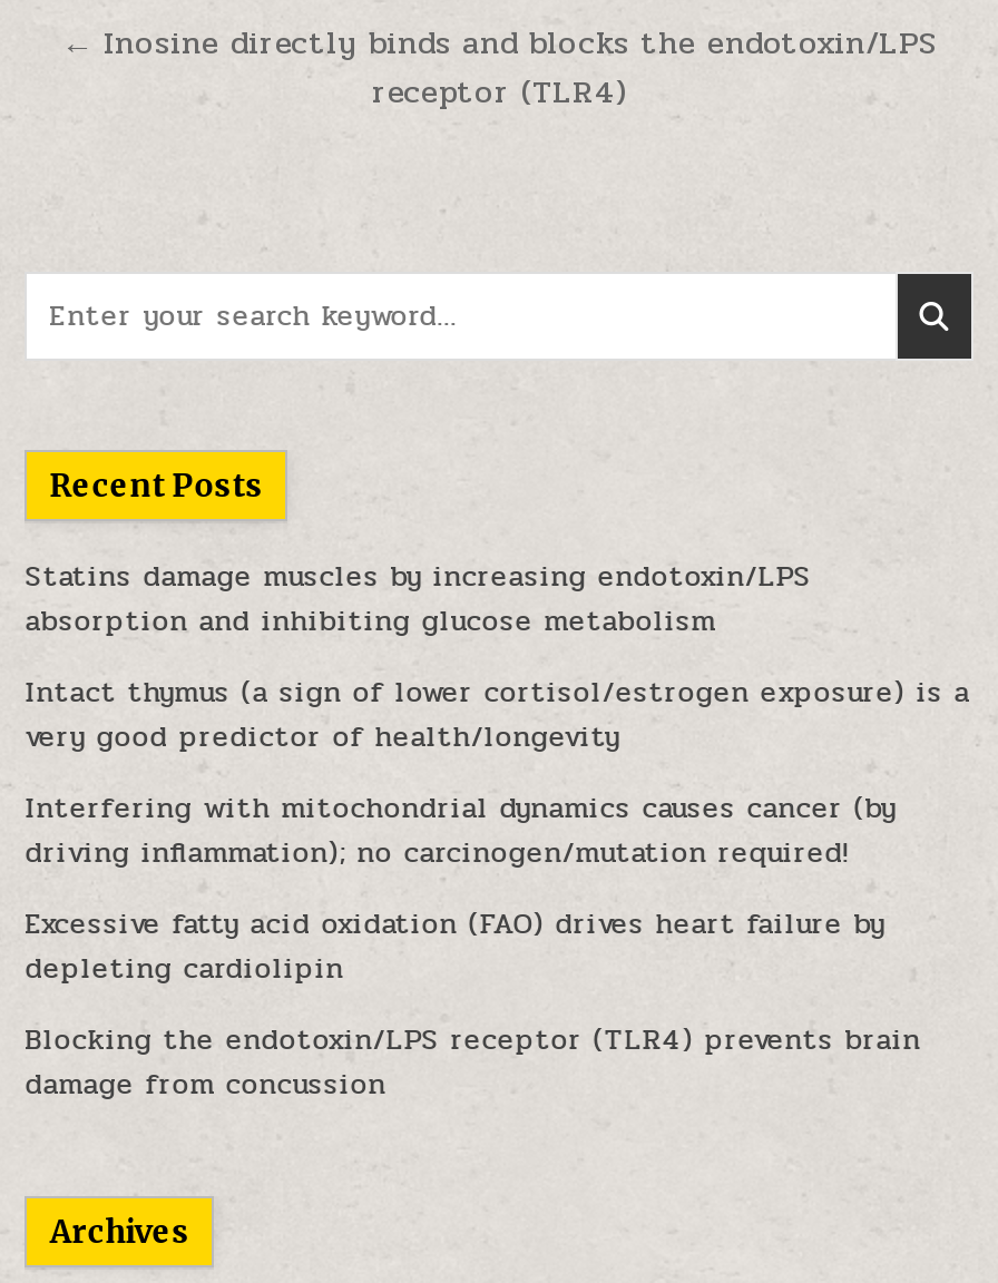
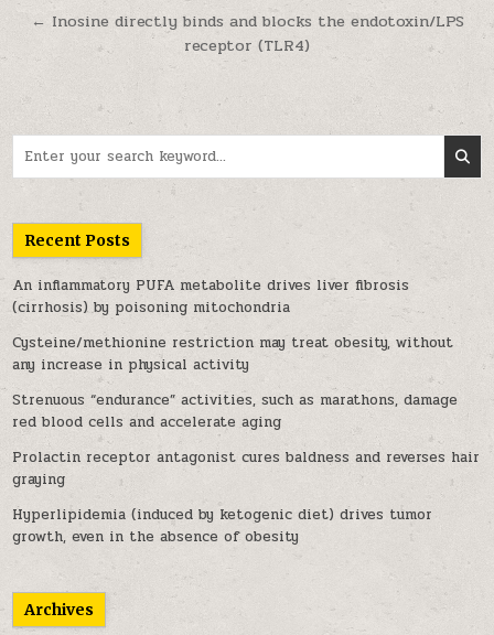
[25,555,811,644] Statins damage muscles by increasing endotoxin/LPS | absorption and inhibiting glucose metabolism -> [12,275,409,319] An inflammatory PUFA metabolite drives liver fibrosis | (cirrhosis) by poisoning mitochondria
[25,670,969,760] Intact thymus (a sign of lower cortisol/estrogen exposure) is a | very good predictor of health/longevity -> [12,332,453,376] Cysteine/methionine restriction may treat obesity, without | any increase in physical activity
[25,786,896,875] Interfering with mitochondrial dynamics causes cancer (by | driving inflammation); no carcinogen/mutation required! -> [12,389,458,433] Strenuous “endurance” activities, such as marathons, damage | red blood cells and accelerate aging
[25,902,885,991] Excessive fatty acid oxidation (FAO) drives heart failure by | depleting cardiolipin -> [12,446,480,491] Prolactin receptor antagonist cures baldness and reverses hair | graying
[25,1018,920,1107] Blocking the endotoxin/LPS receptor (TLR4) prevents brain | damage from concussion -> [12,504,432,548] Hyperlipidemia (induced by ketogenic diet) drives tumor | growth, even in the absence of obesity

